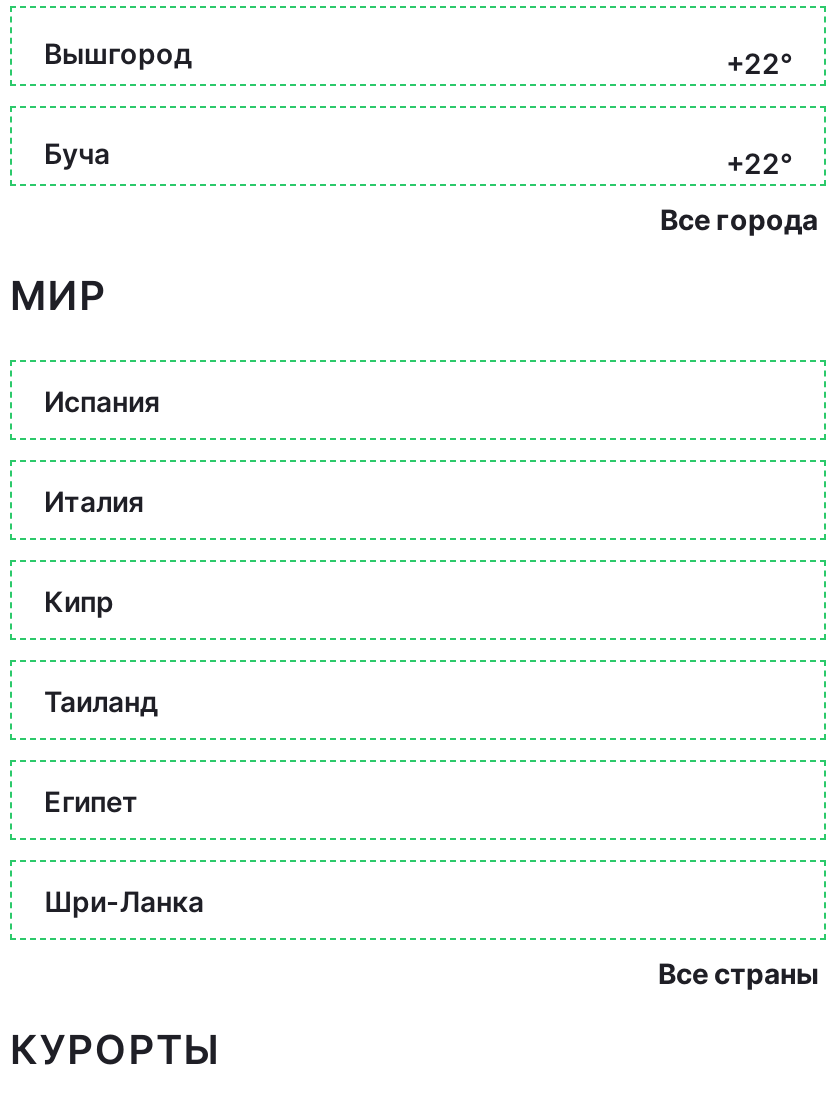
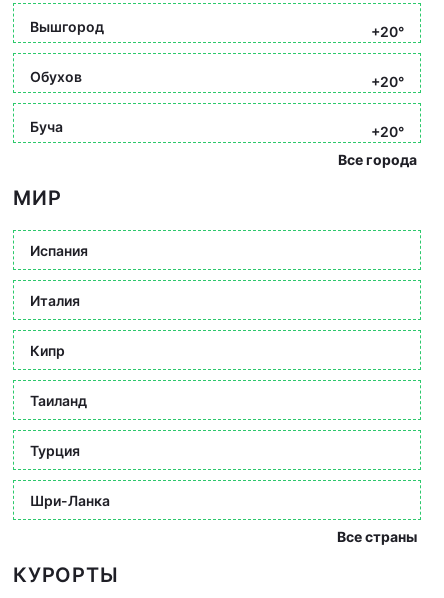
[726,46,792,80] +22° -> [30,23,404,90] +20° | Обухов | +20°
[726,146,792,180] +22° -> [371,123,404,140] +20°
[44,783,138,817] Египет -> [30,441,80,458] Турция

